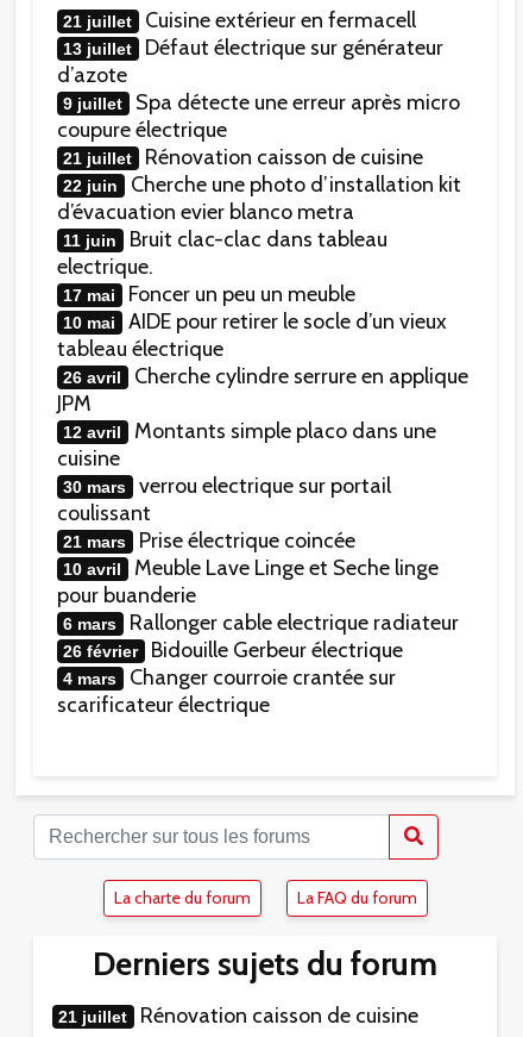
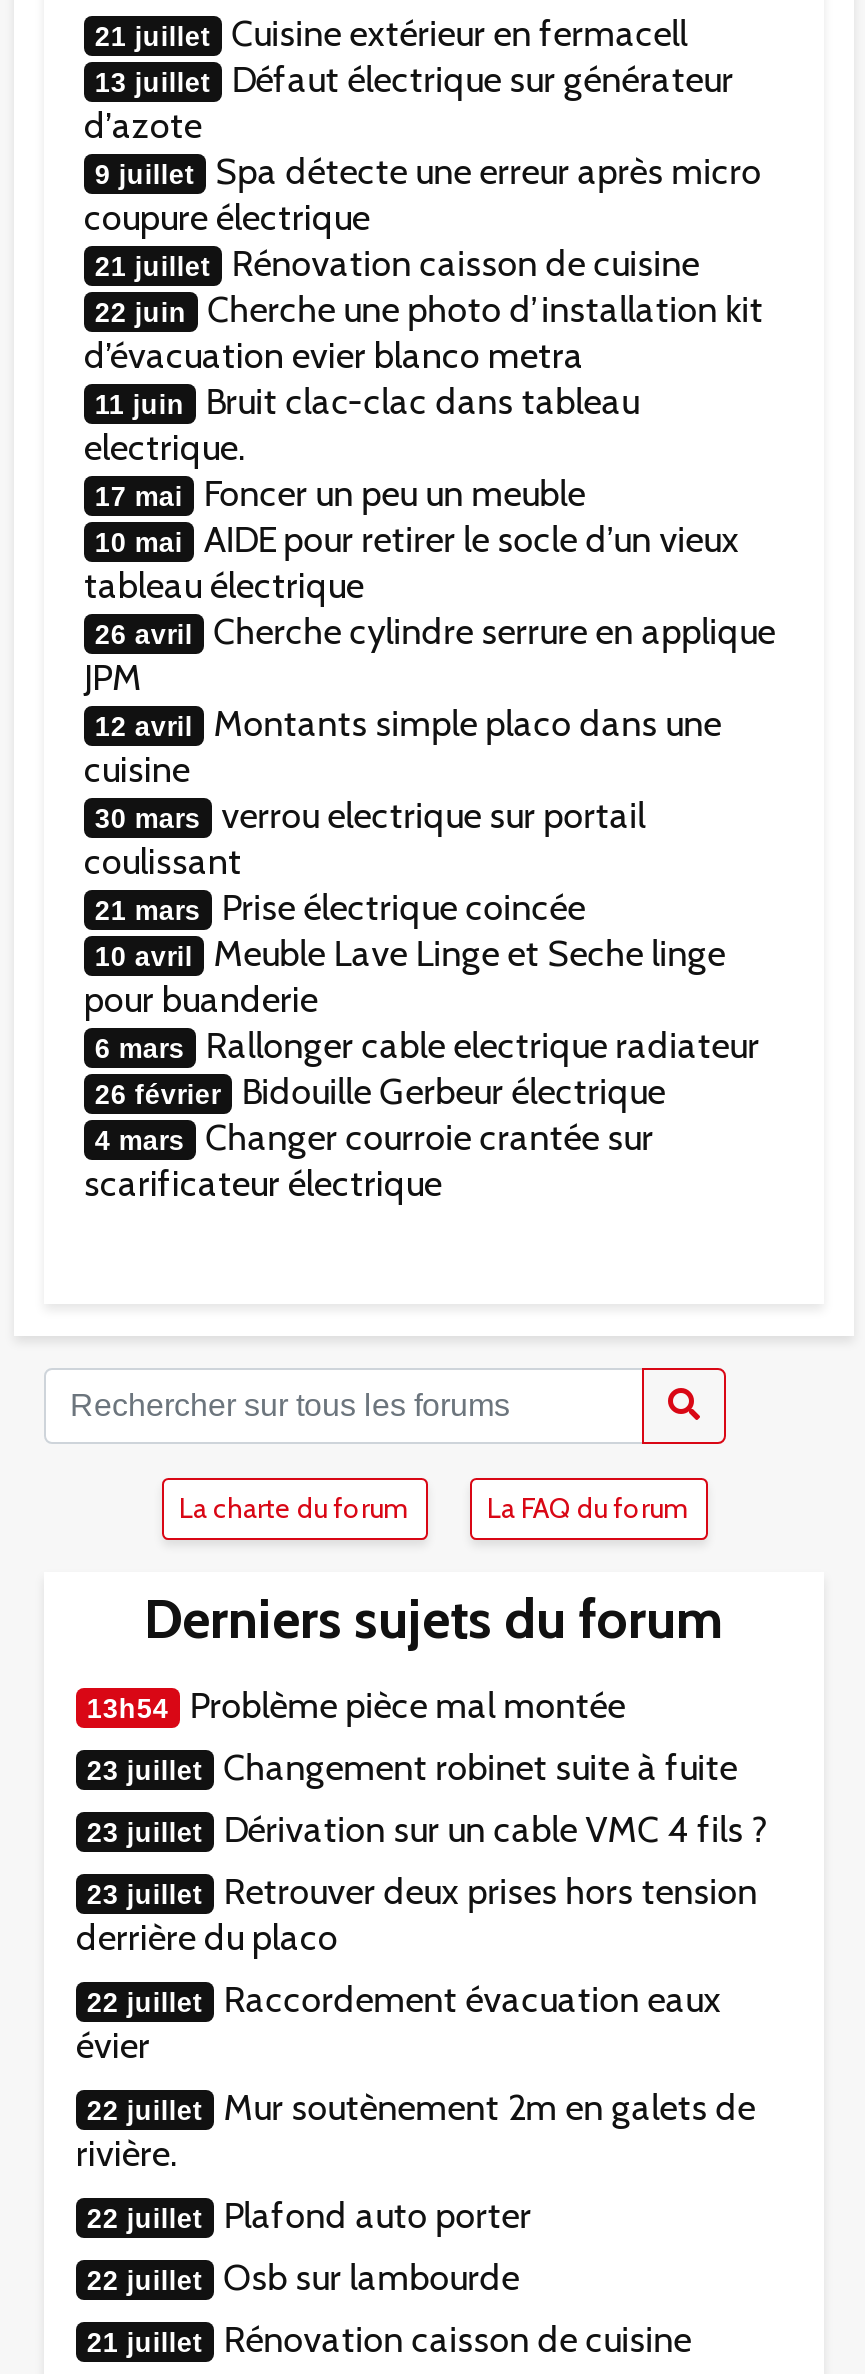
none -> [76,1684,770,2300] 13h54 | Problème pièce mal montée | 23 juillet | Changement robinet suite à fuite | 23 juillet | Dérivation sur un cable VMC 4 fils ? | 23 juillet | Retrouver deux prises hors tension | derrière du placo | 22 juillet | Raccordement évacuation eaux | évier | 22 juillet | Mur soutènement 2m en galets de | rivière. | 22 juillet | Plafond auto porter | 22 juillet | Osb sur lambourde

